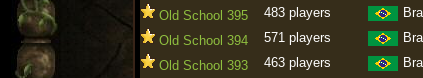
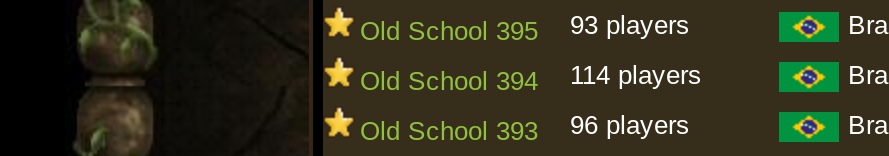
[158,5,330,23] Old School 395 483 players -> [360,10,690,46] Old School 395 93 players
[158,30,330,48] Old School 394 571 players -> [360,60,702,96] Old School 394 114 players
[158,55,330,73] Old School 393 463 players -> [360,110,690,146] Old School 393 96 players

